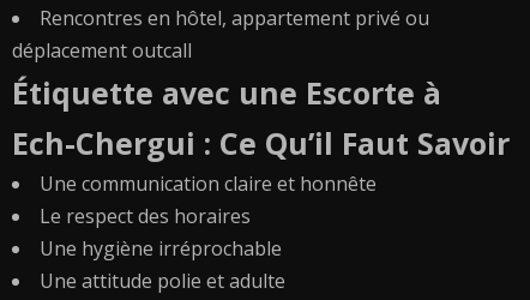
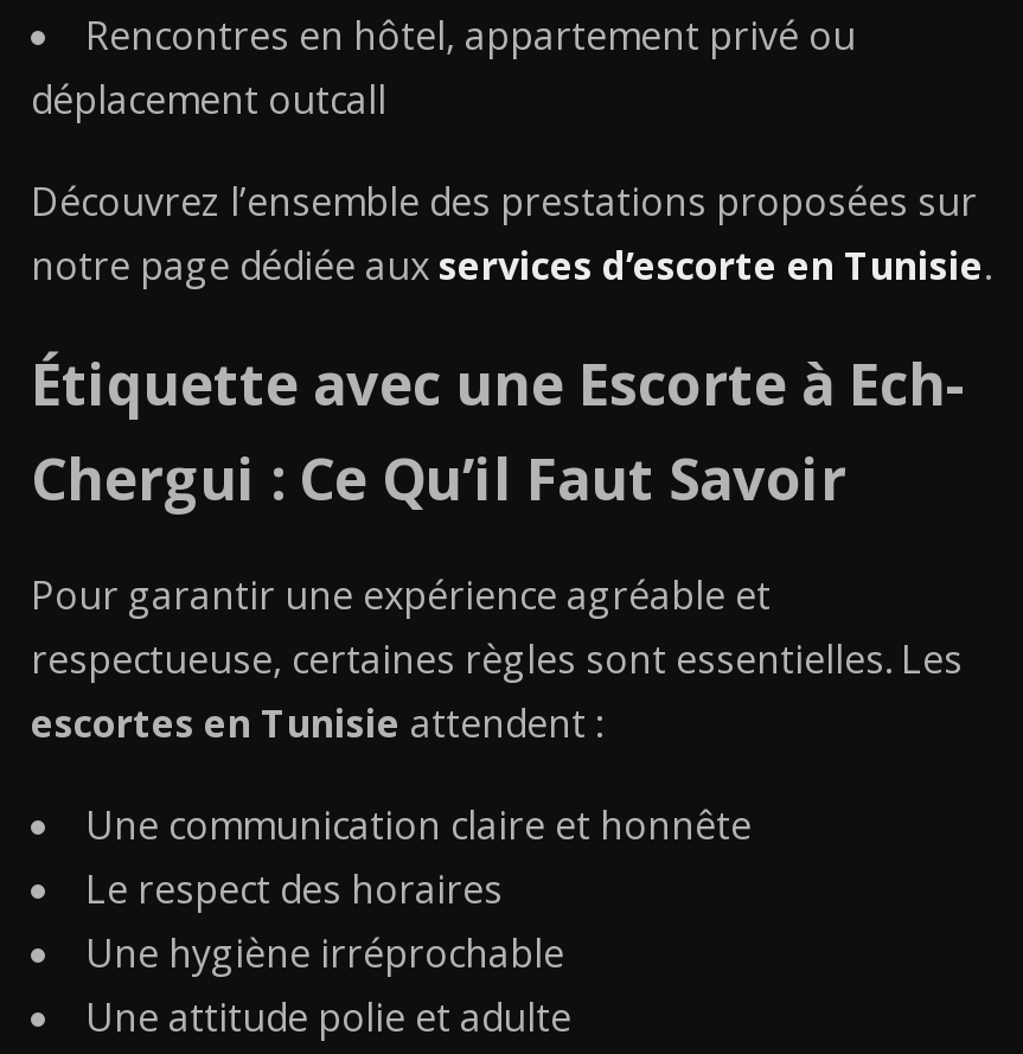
[12,72,510,163] Étiquette avec une Escorte à | Ech-Chergui : Ce Qu’il Faut Savoir -> [31,175,991,749] Découvrez l’ensemble des prestations proposées sur | notre page dédiée aux services d’escorte en Tunisie. | Étiquette avec une Escorte à Ech- | Chergui : Ce Qu’il Faut Savoir | Pour garantir une expérience agréable et | respectueuse, certaines règles sont essentielles. Les | escortes en Tunisie attendent :

